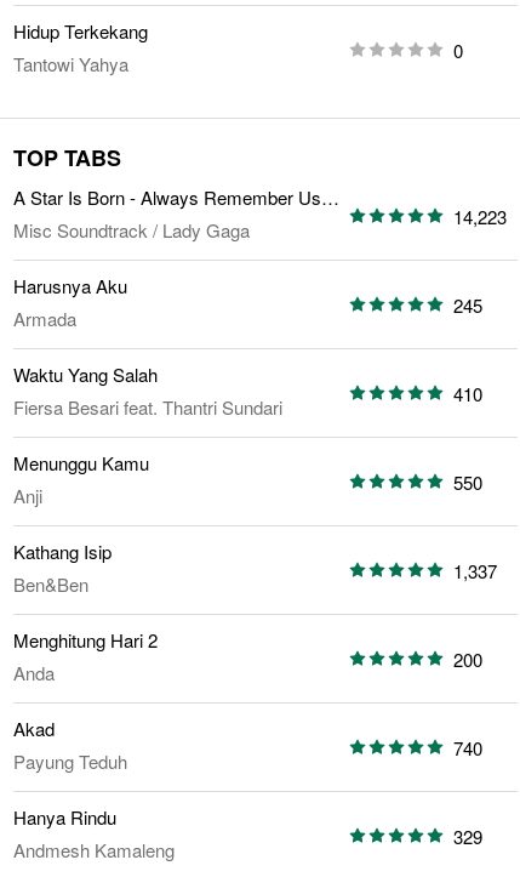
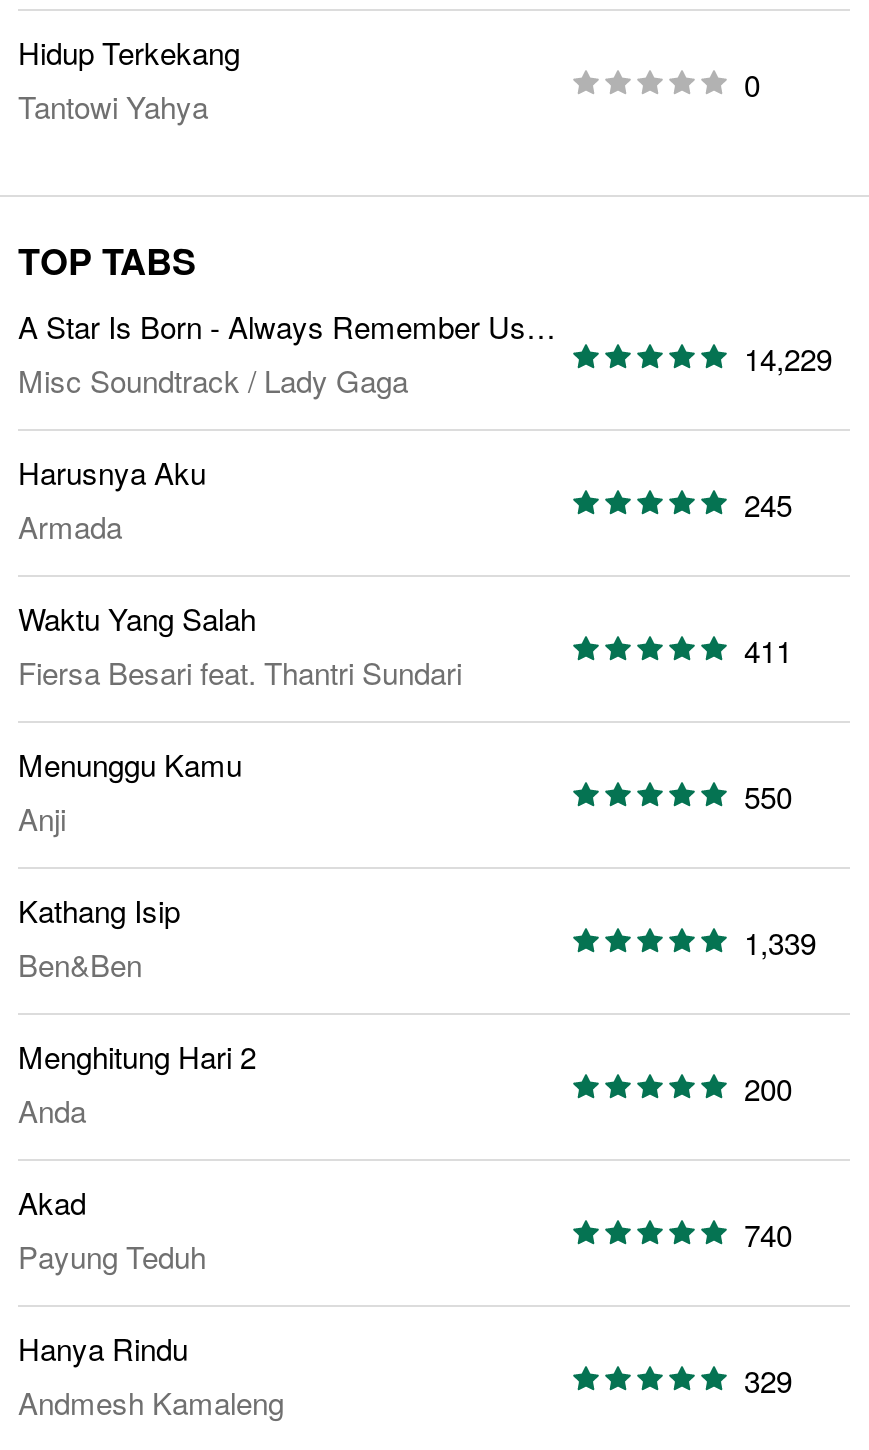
[453,203,507,229] 14,223 -> [744,336,832,378] 14,229
[453,381,482,406] 410 -> [744,628,792,670] 411
[453,558,497,583] 1,337 -> [744,920,816,962] 1,339

